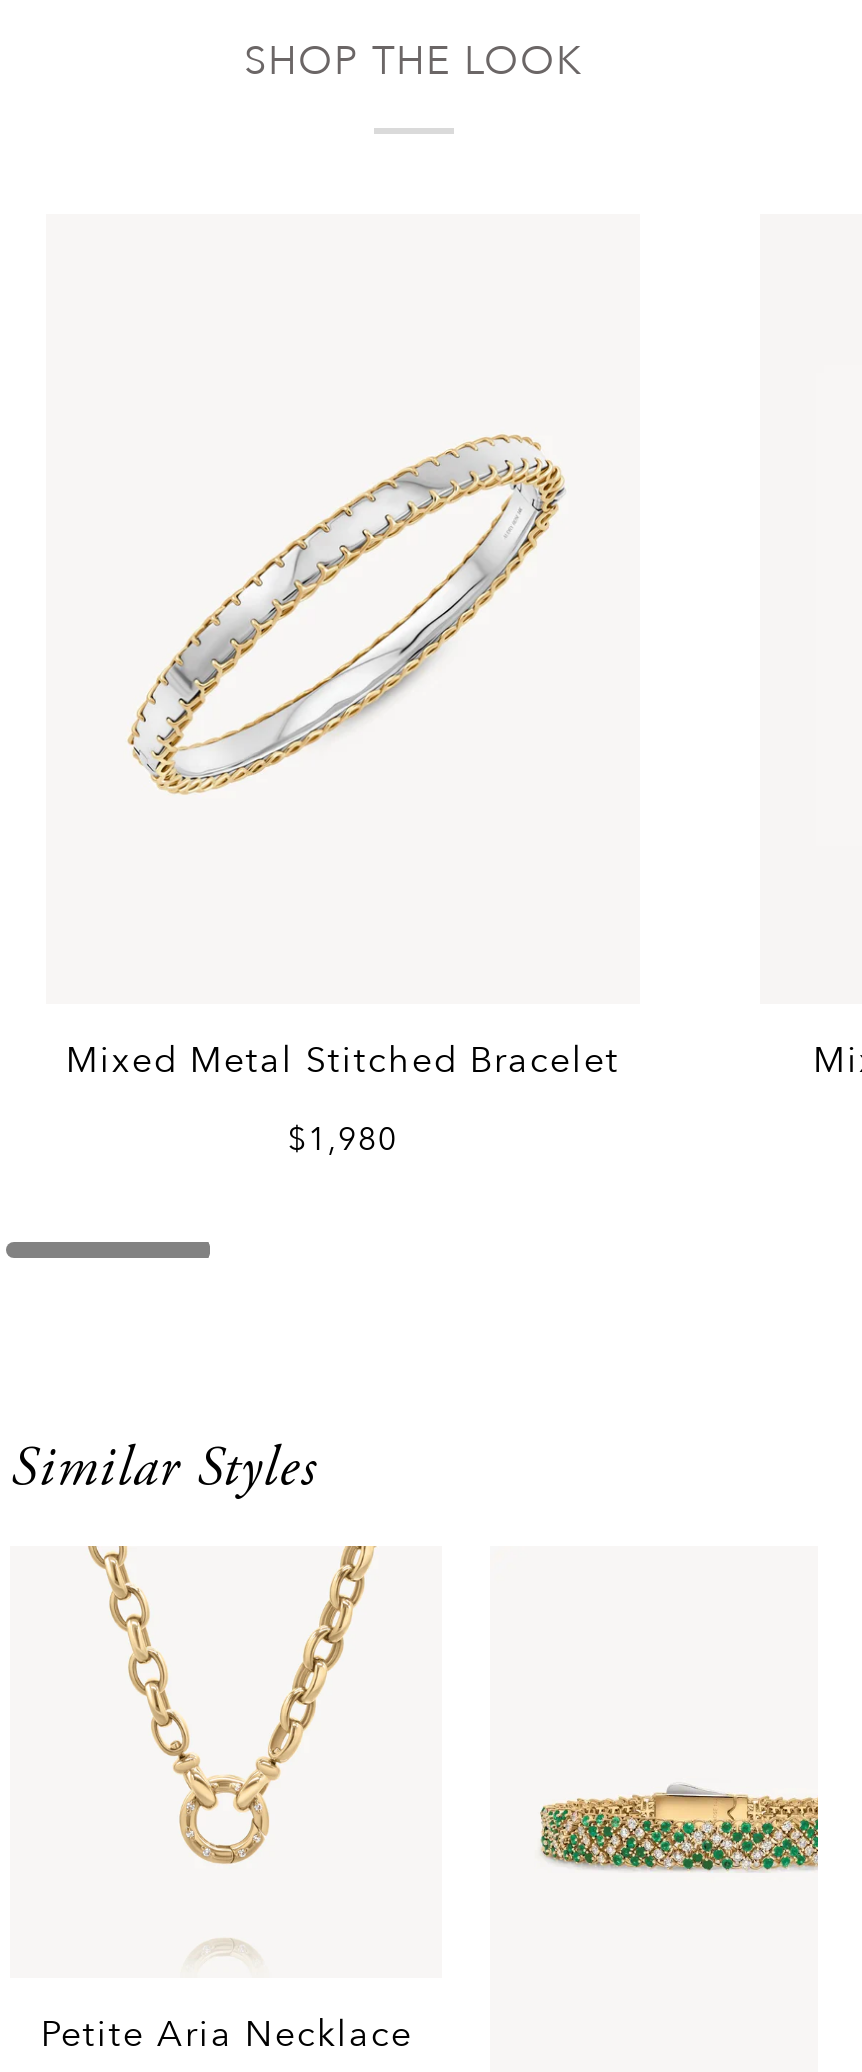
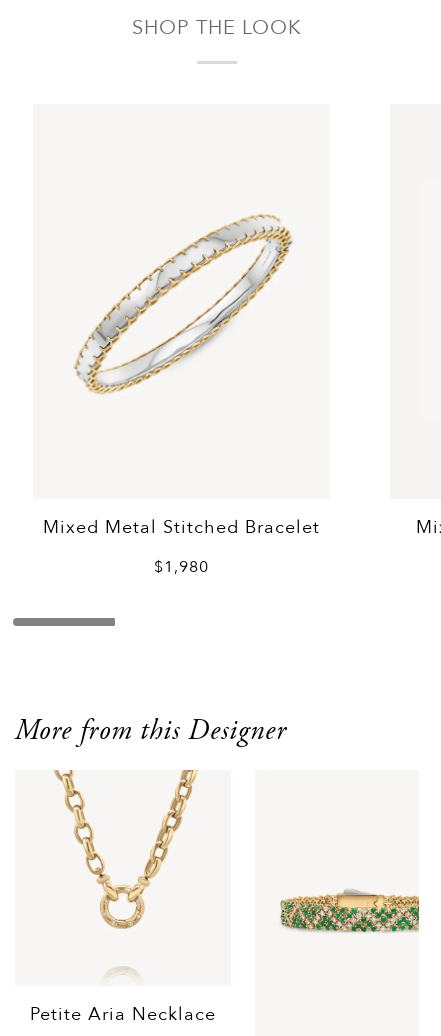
[11,1444,317,1500] Similar Styles -> [15,719,287,747] More from this Designer

